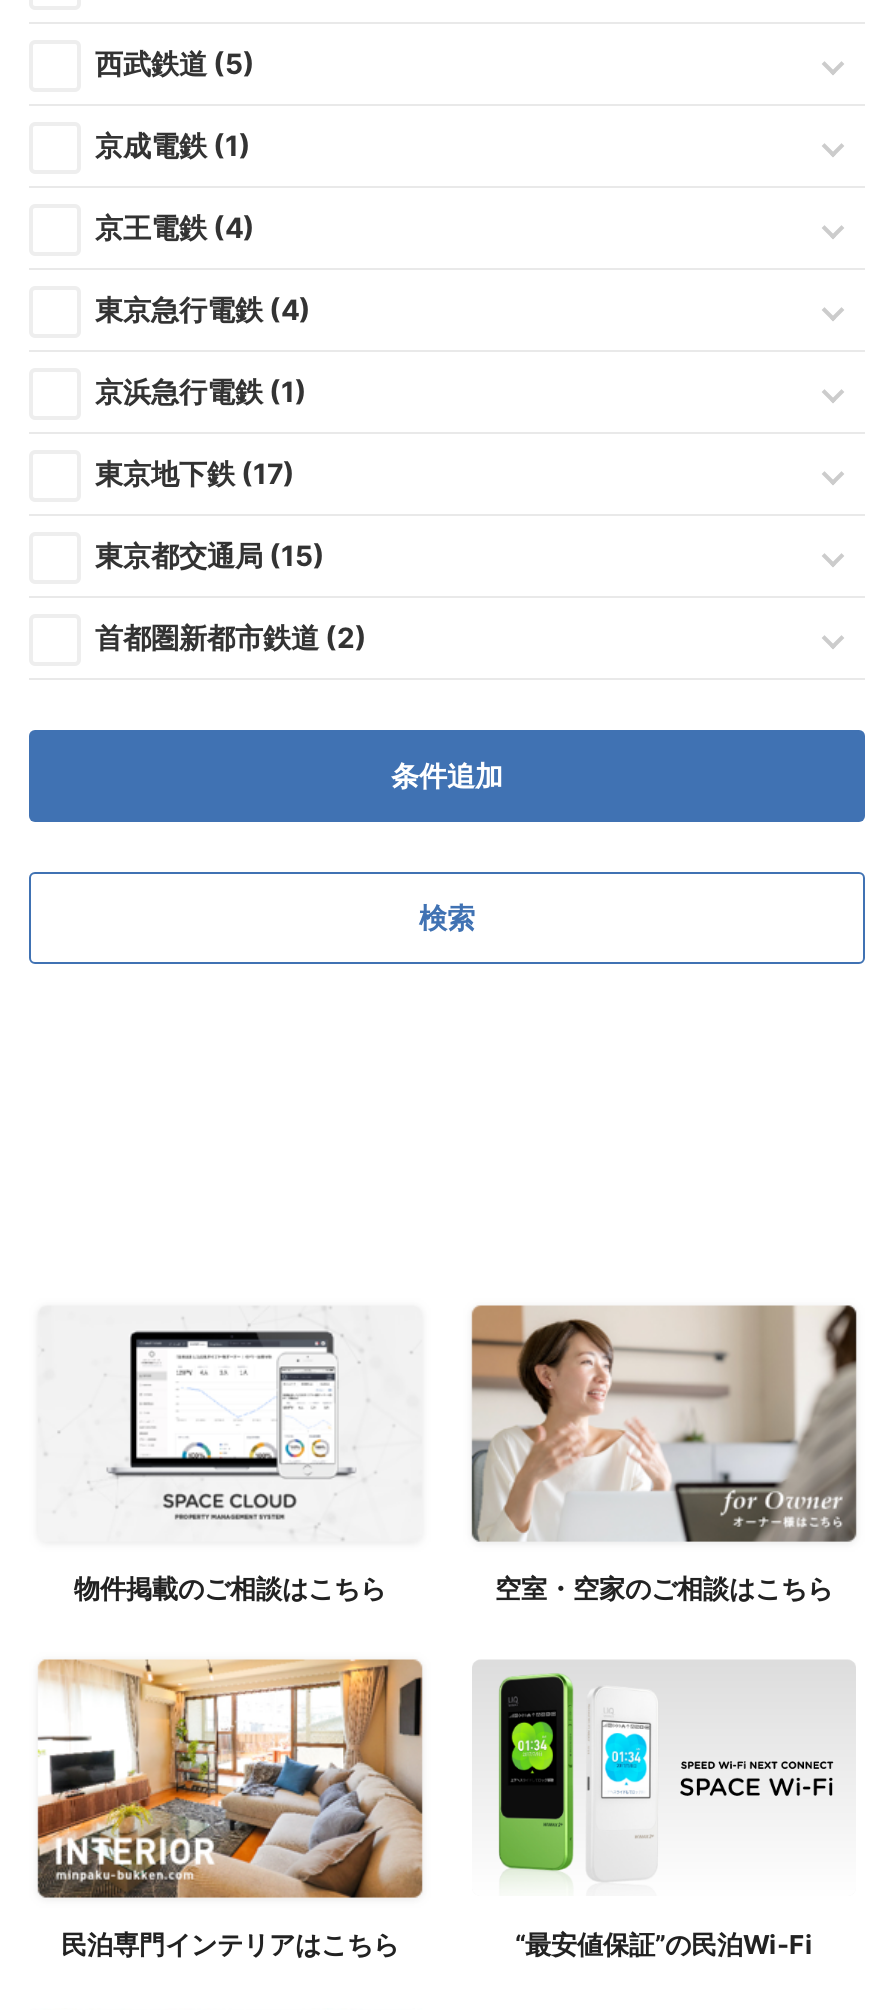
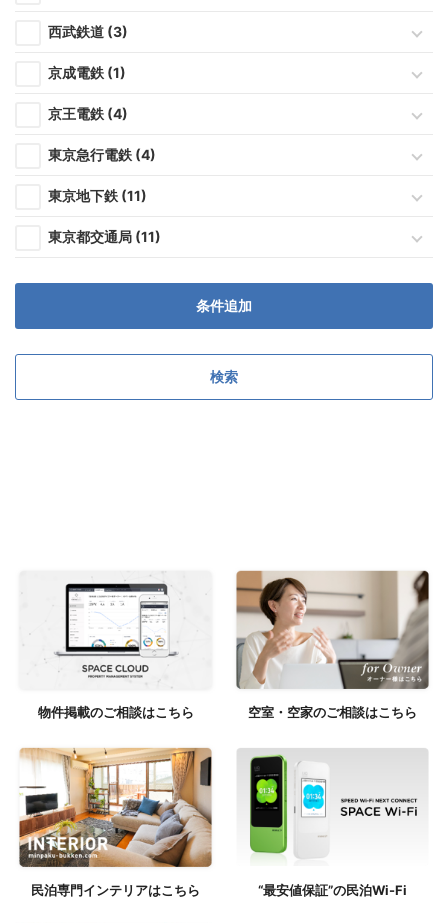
[95,46,255,80] 西武鉄道 (5) -> [48,23,128,40] 西武鉄道 (3)
[95,374,367,654] 京浜急行電鉄 (1) | 東京地下鉄 (17) | 東京都交通局 (15) | 首都圏新都市鉄道 (2) -> [48,187,161,245] 東京地下鉄 (11) | 東京都交通局 (11)

